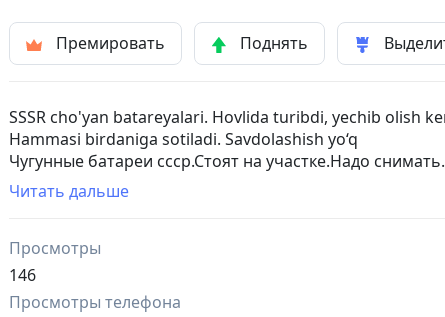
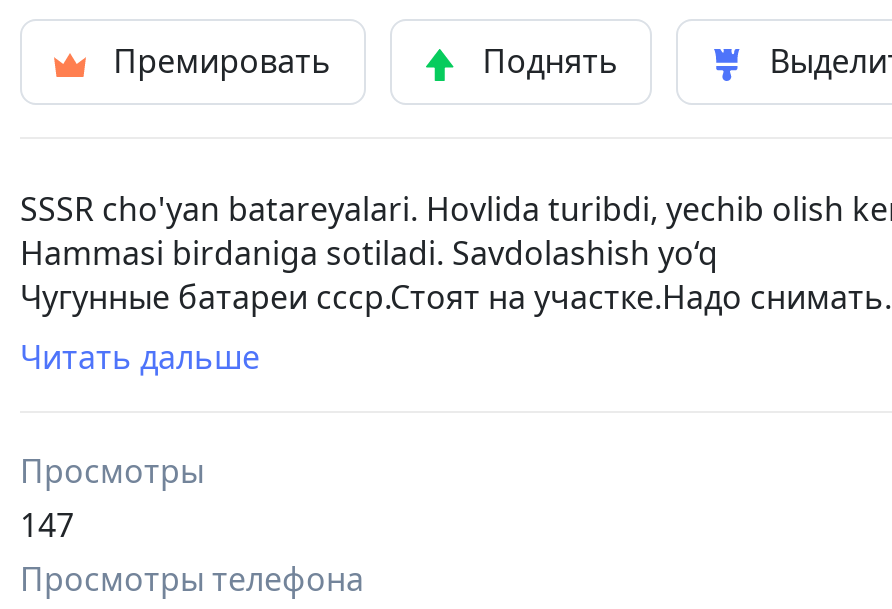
[9,264,36,286] 146 -> [20,504,74,548] 147

